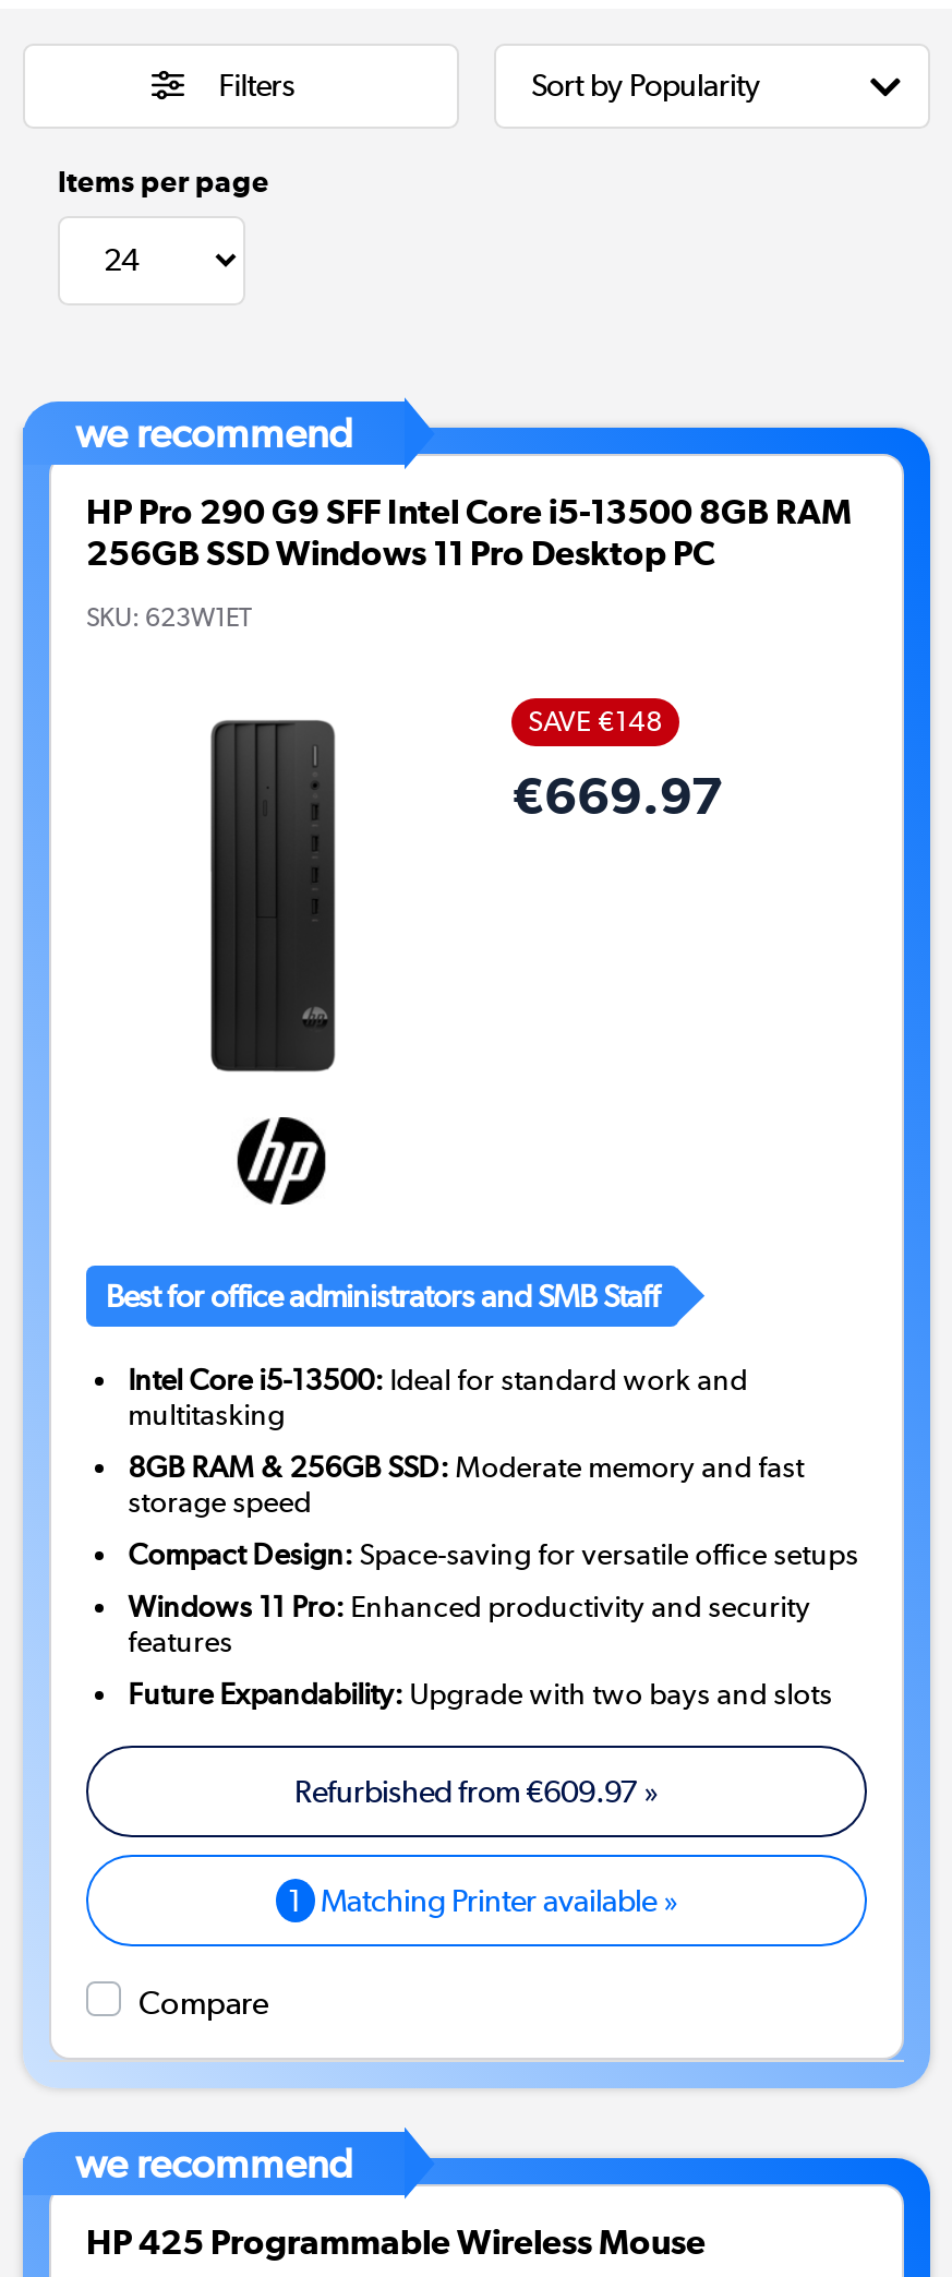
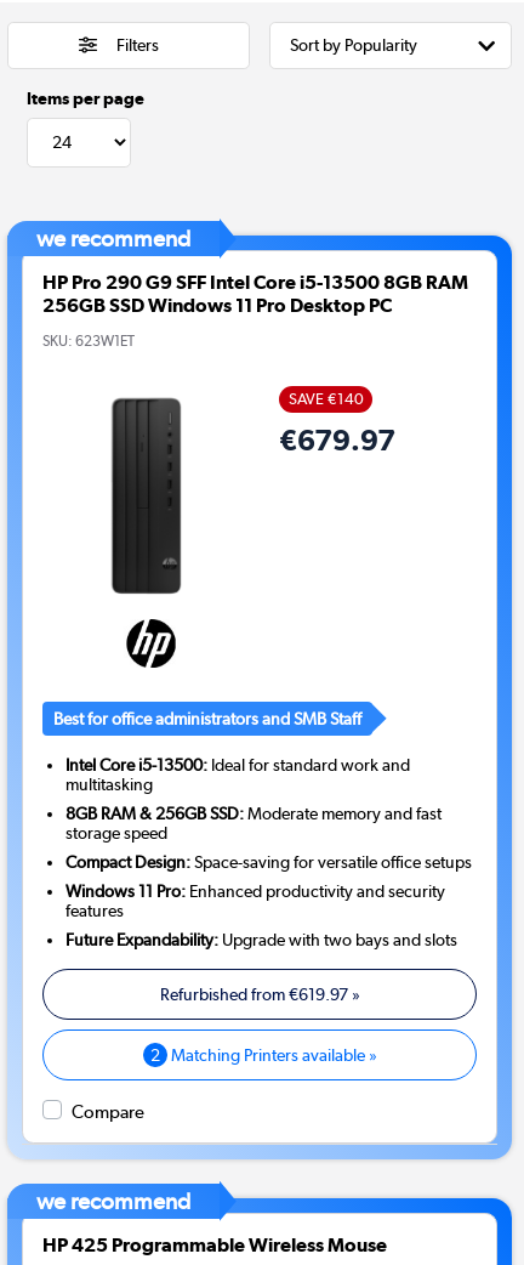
[528,705,663,737] SAVE €148 -> [288,390,364,408] SAVE €140
[511,764,723,825] €669.97 -> [279,422,395,456] €679.97
[294,1771,659,1810] Refurbished from €609.97» -> [160,983,360,1005] Refurbished from €619.97»
[288,1880,678,1919] 1 Matching Printer available » -> [150,1044,377,1065] 2 Matching Printers available »

